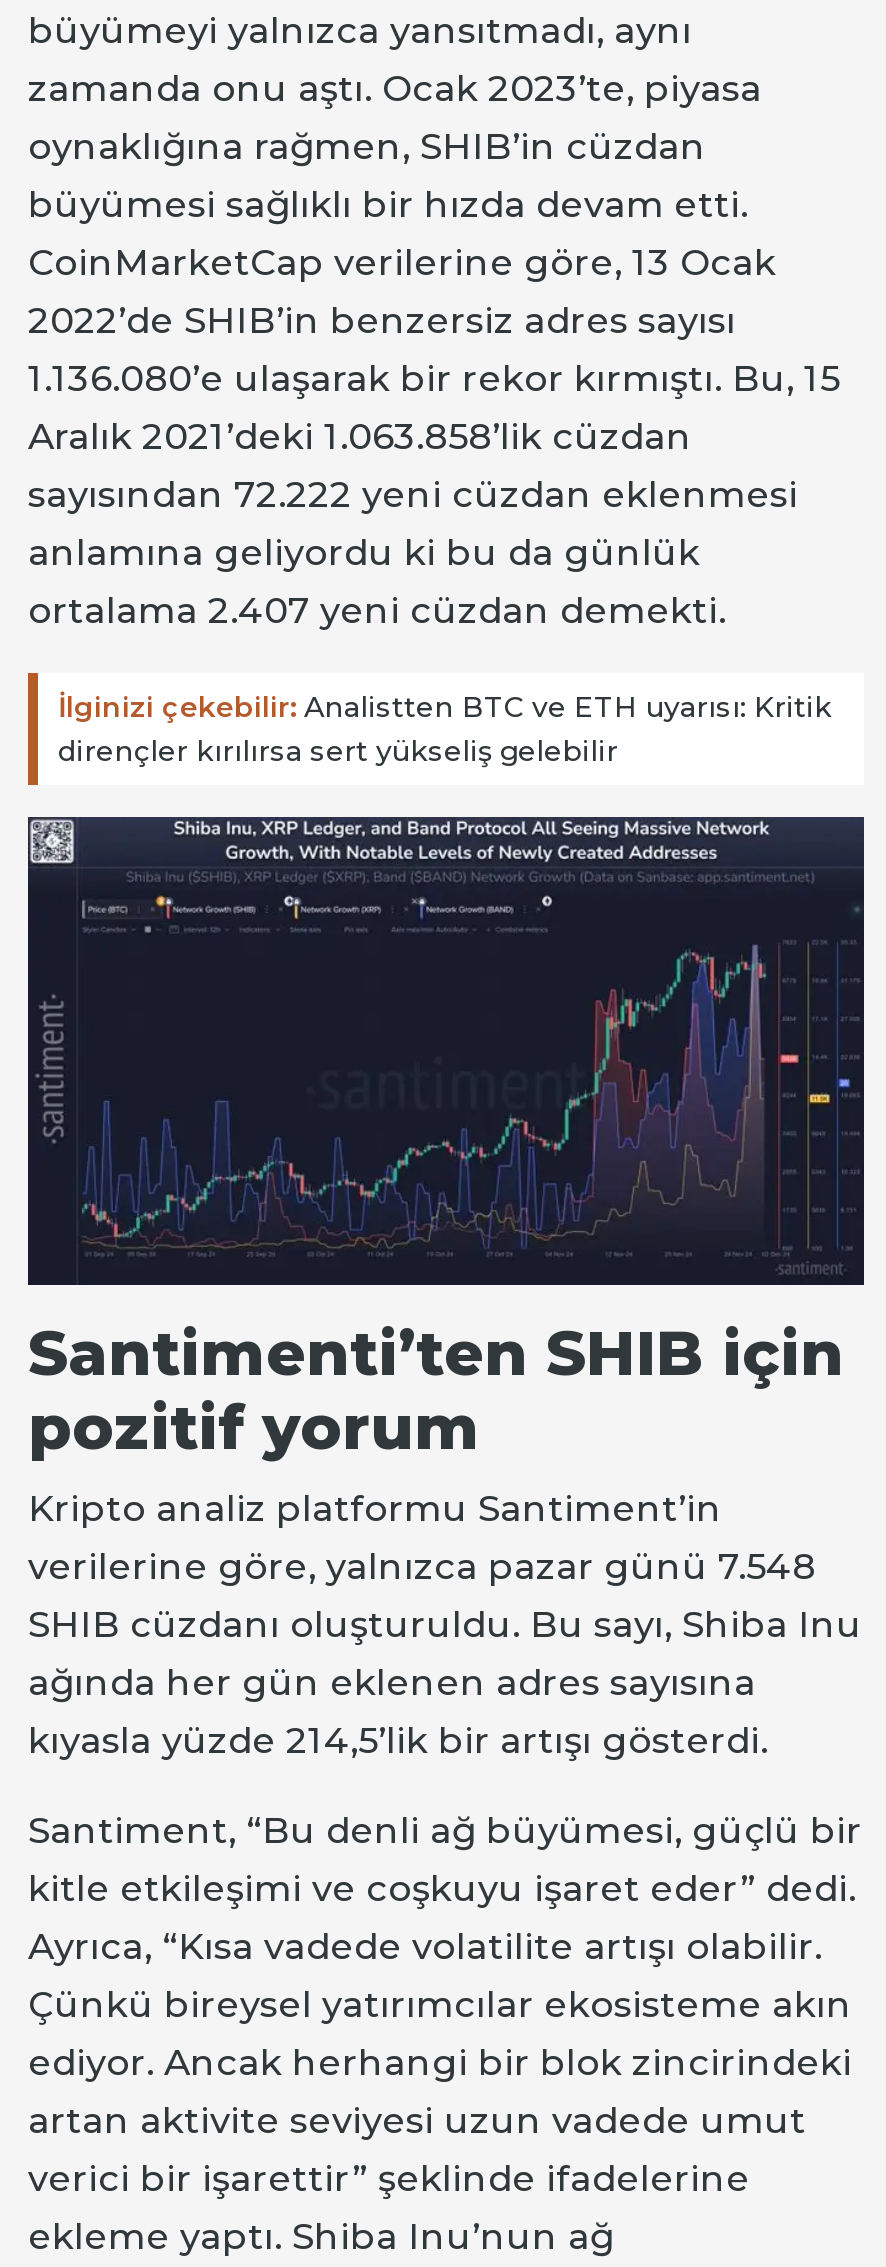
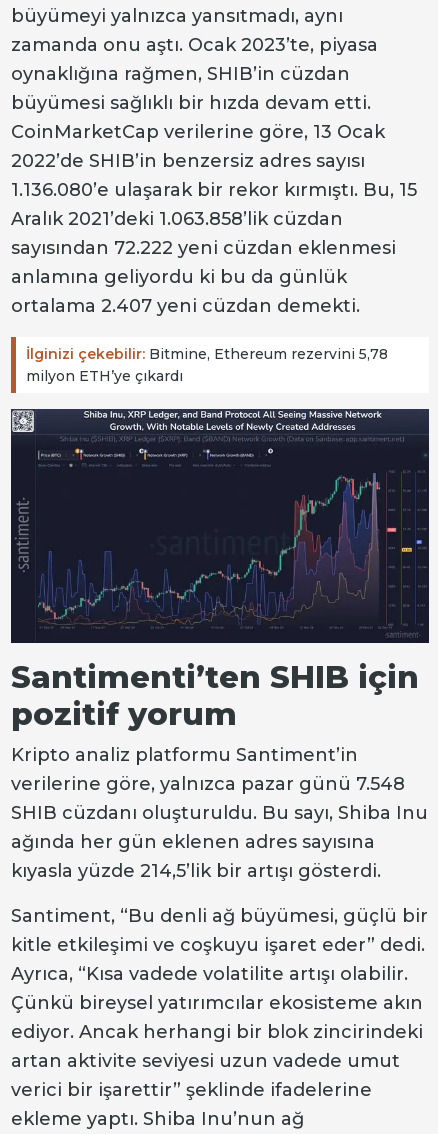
[58,689,832,769] İlginizi çekebilir: Analistten BTC ve ETH uyarısı: Kritik | dirençler kırılırsa sert yükseliş gelebilir -> [26,345,388,385] İlginizi çekebilir: Bitmine, Ethereum rezervini 5,78 | milyon ETH’ye çıkardı

